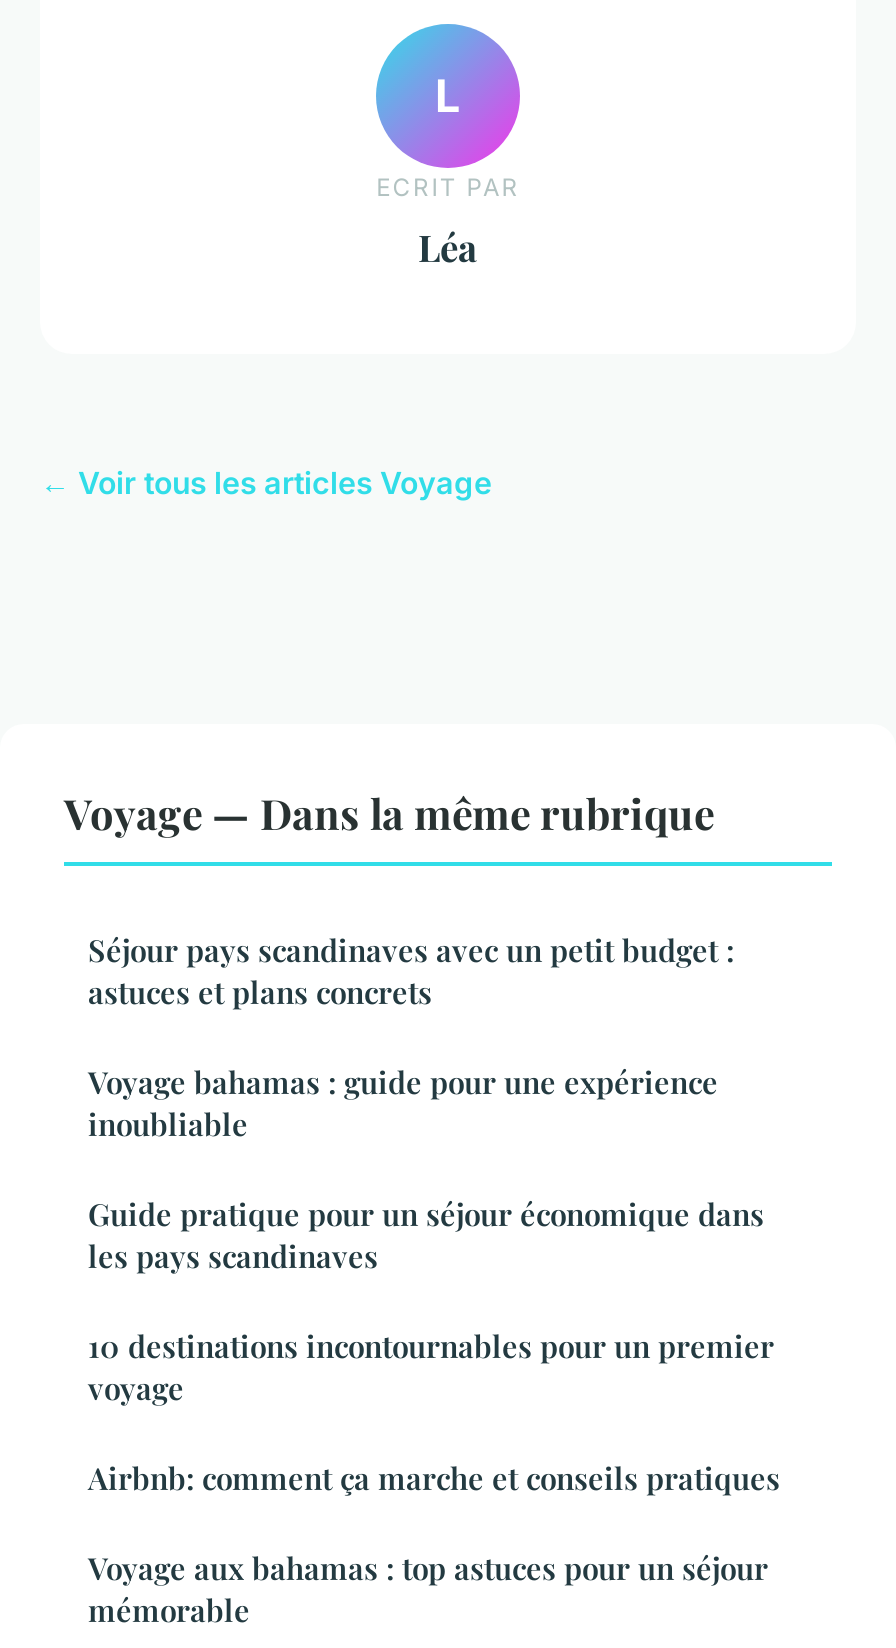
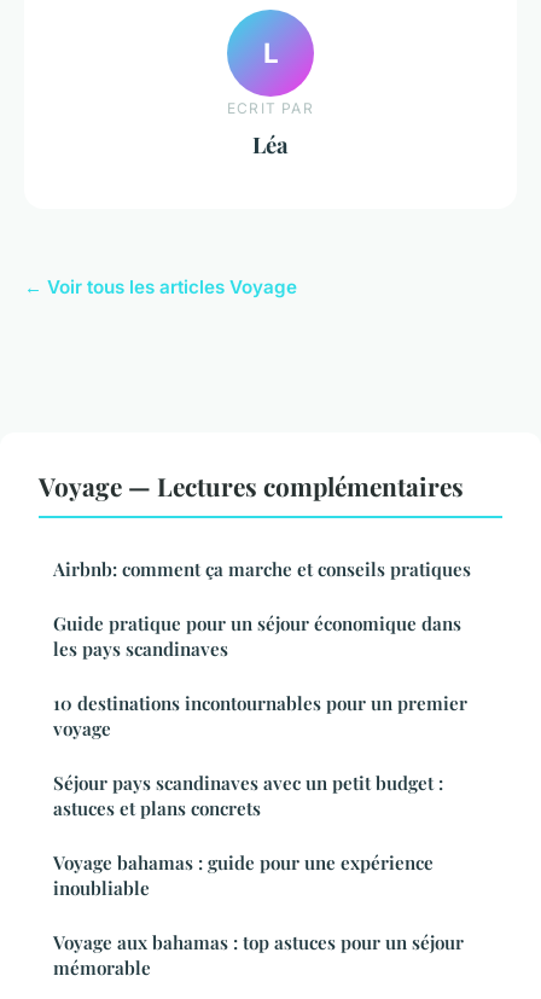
[64,784,714,840] Voyage — Dans la même rubrique -> [39,469,464,503] Voyage — Lectures complémentaires
moved [88,930,734,1144] -> [53,771,443,900]: Séjour pays scandinaves avec un petit budget : | astuces et plans concrets | Voyage bahamas : guide pour une expérience | inoubliable
moved [88,1194,774,1408] -> [53,611,467,740]: Guide pratique pour un séjour économique dans | les pays scandinaves | 10 destinations incontournables pour un premier | voyage
moved [88,1458,780,1498] -> [53,557,471,581]: Airbnb: comment ça marche et conseils pratiques

